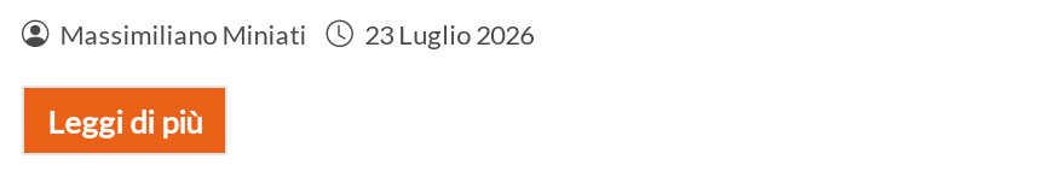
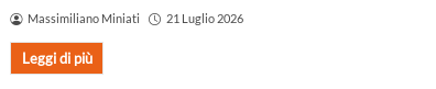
[60,19,534,50] Massimiliano Miniati 23 Luglio 2026 -> [27,11,243,26] Massimiliano Miniati 21 Luglio 2026

